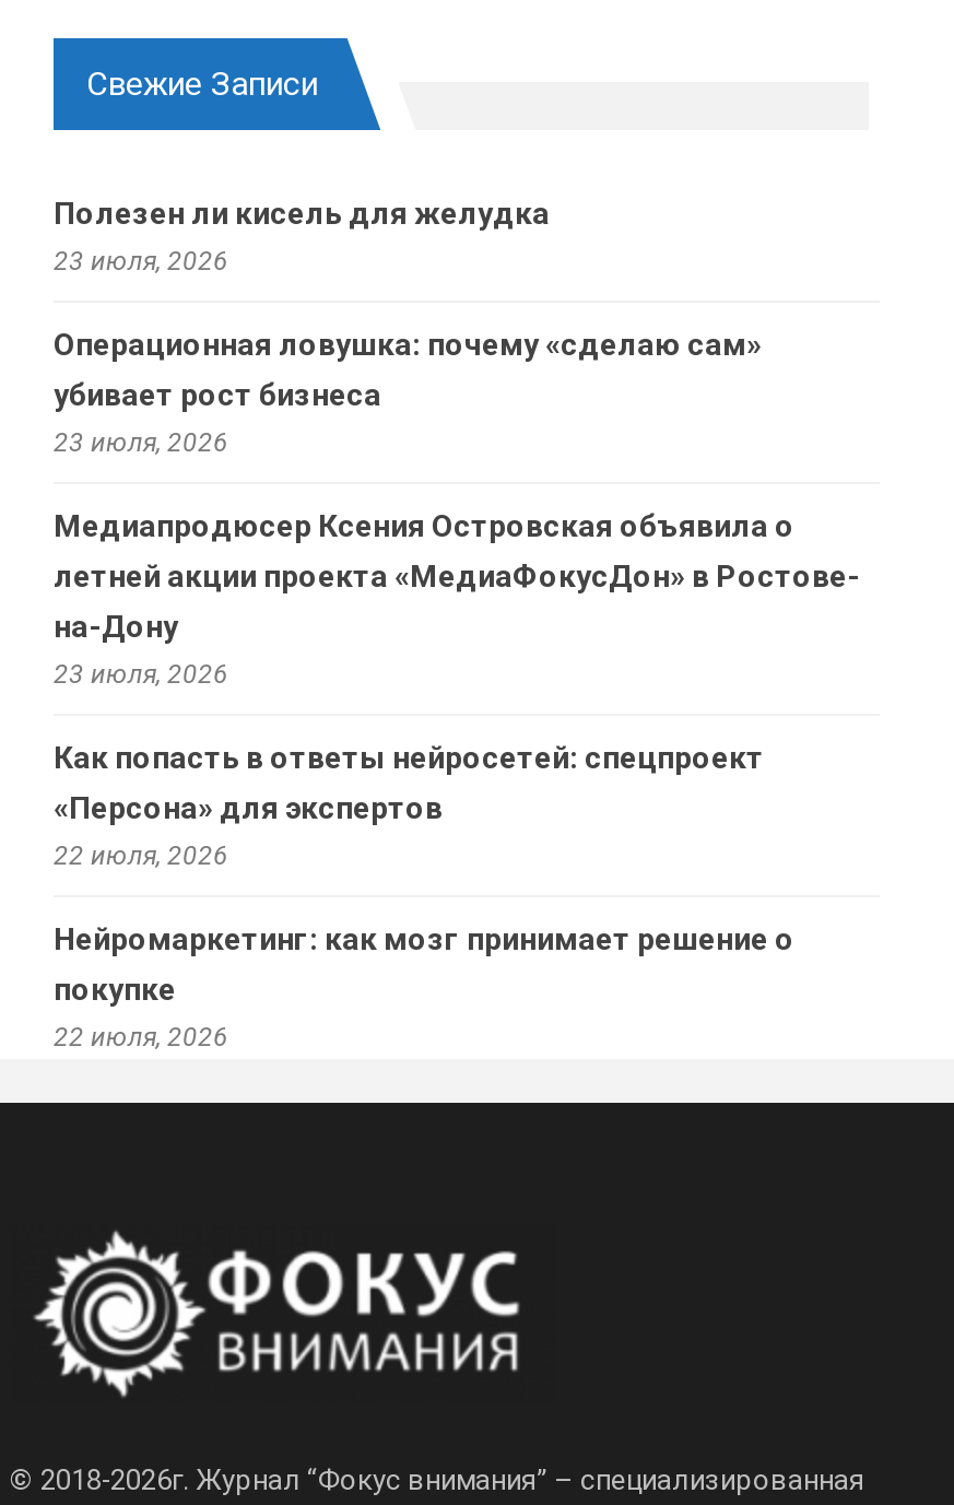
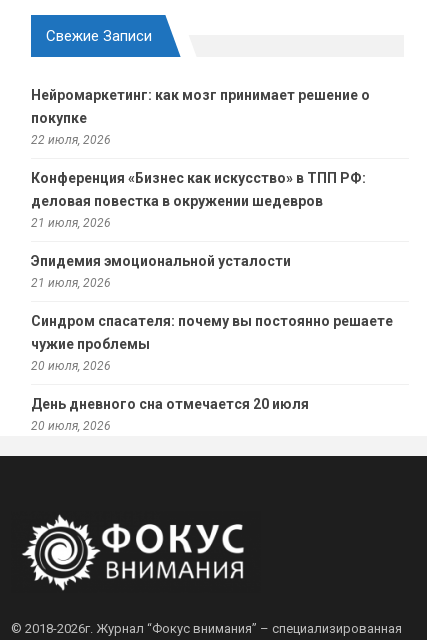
[54,195,860,871] Полезен ли кисель для желудка | 23 июля, 2026 | Операционная ловушка: почему «сделаю сам» | убивает рост бизнеса | 23 июля, 2026 | Медиапродюсер Ксения Островская объявила о | летней акции проекта «МедиаФокусДон» в Ростове- | на-Дону | 23 июля, 2026 | Как попасть в ответы нейросетей: спецпроект | «Персона» для экспертов | 22 июля, 2026 -> none
moved [54,921,794,1052] -> [31,87,370,147]: Нейромаркетинг: как мозг принимает решение о | покупке | 22 июля, 2026
none -> [31,170,393,433] Конференция «Бизнес как искусство» в ТПП РФ: | деловая повестка в окружении шедевров | 21 июля, 2026 | Эпидемия эмоциональной усталости | 21 июля, 2026 | Синдром спасателя: почему вы постоянно решаете | чужие проблемы | 20 июля, 2026 | День дневного сна отмечается 20 июля | 20 июля, 2026

